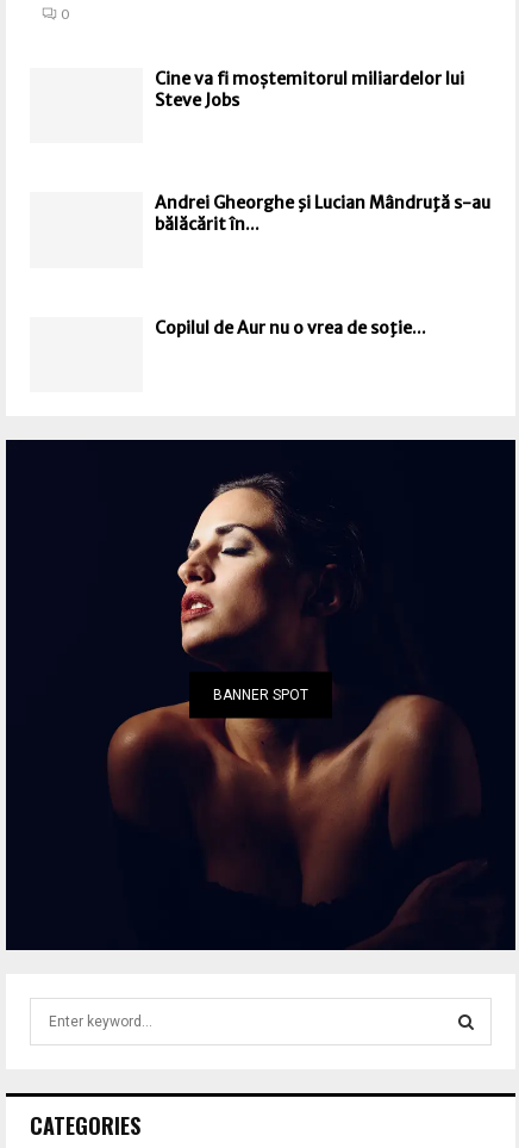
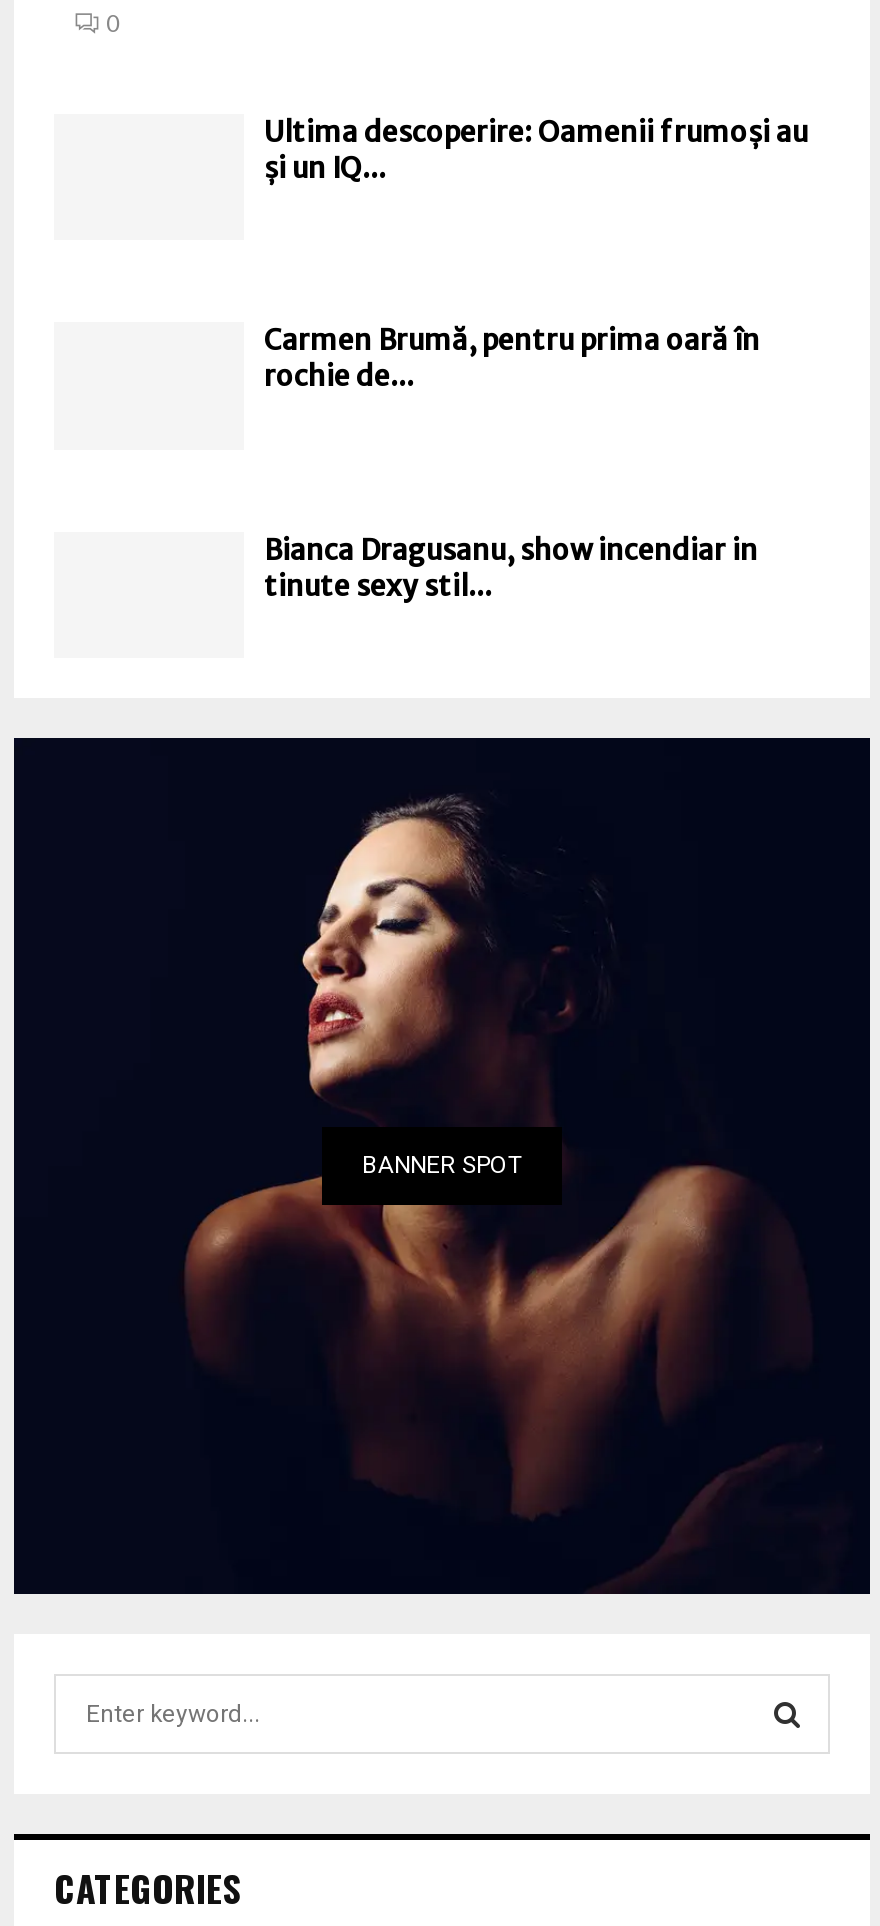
[155,68,464,111] Cine va fi moștemitorul miliardelor lui | Steve Jobs -> [264,114,808,186] Ultima descoperire: Oamenii frumoși au | și un IQ...
[155,193,490,235] Andrei Gheorghe şi Lucian Mândruţă s-au | bălăcărit în... -> [264,323,760,395] Carmen Brumă, pentru prima oară în | rochie de...
[155,317,426,338] Copilul de Aur nu o vrea de soţie... -> [264,532,758,604] Bianca Dragusanu, show incendiar in | tinute sexy stil...

